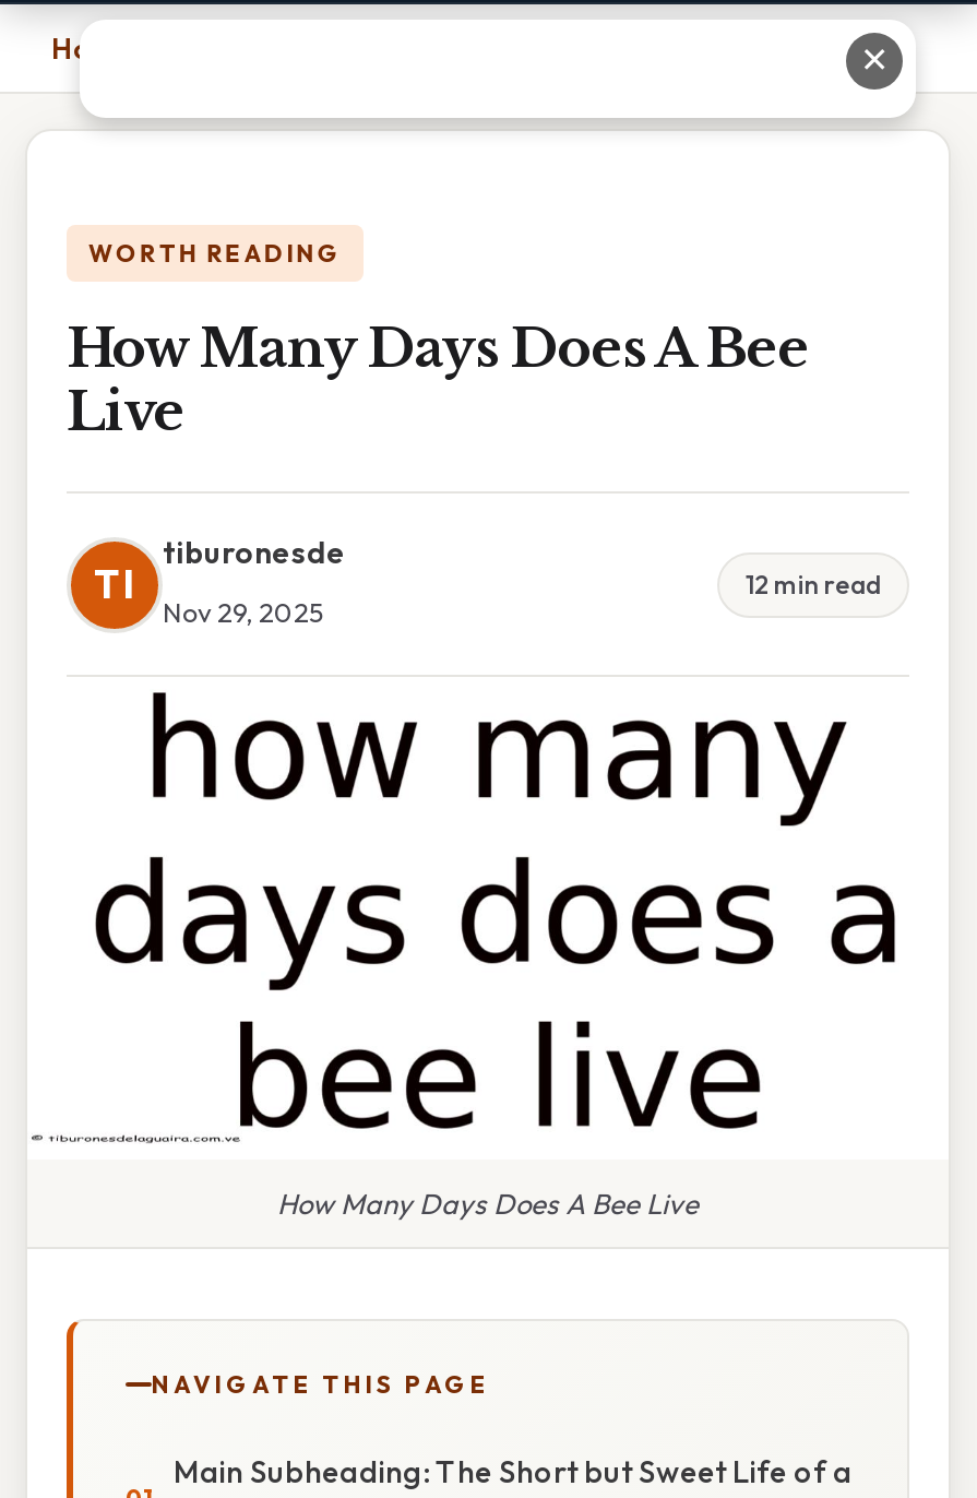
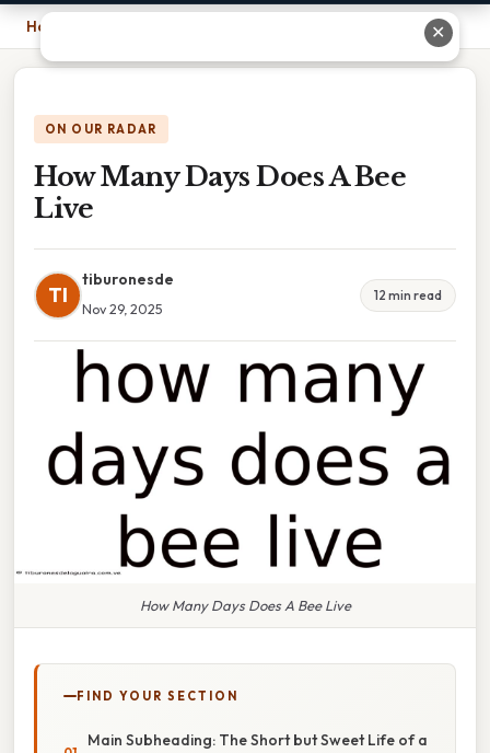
[88,238,342,269] WORTH READING -> [45,121,157,137] ON OUR RADAR
[152,1369,490,1399] NAVIGATE THIS PAGE -> [77,688,238,704] FIND YOUR SECTION

